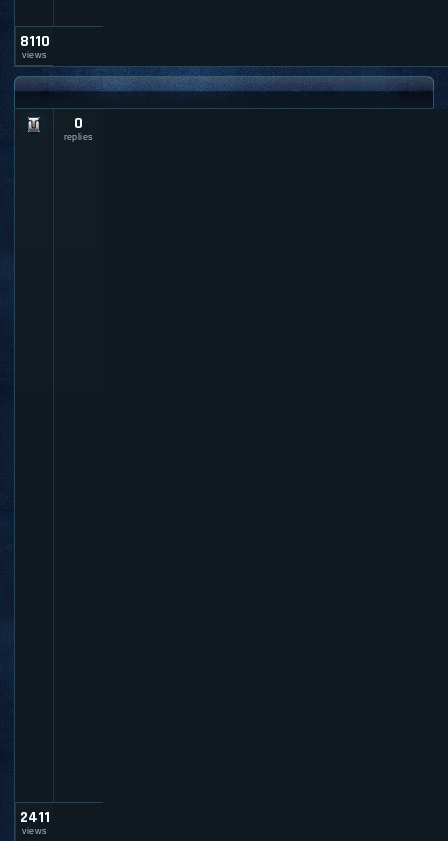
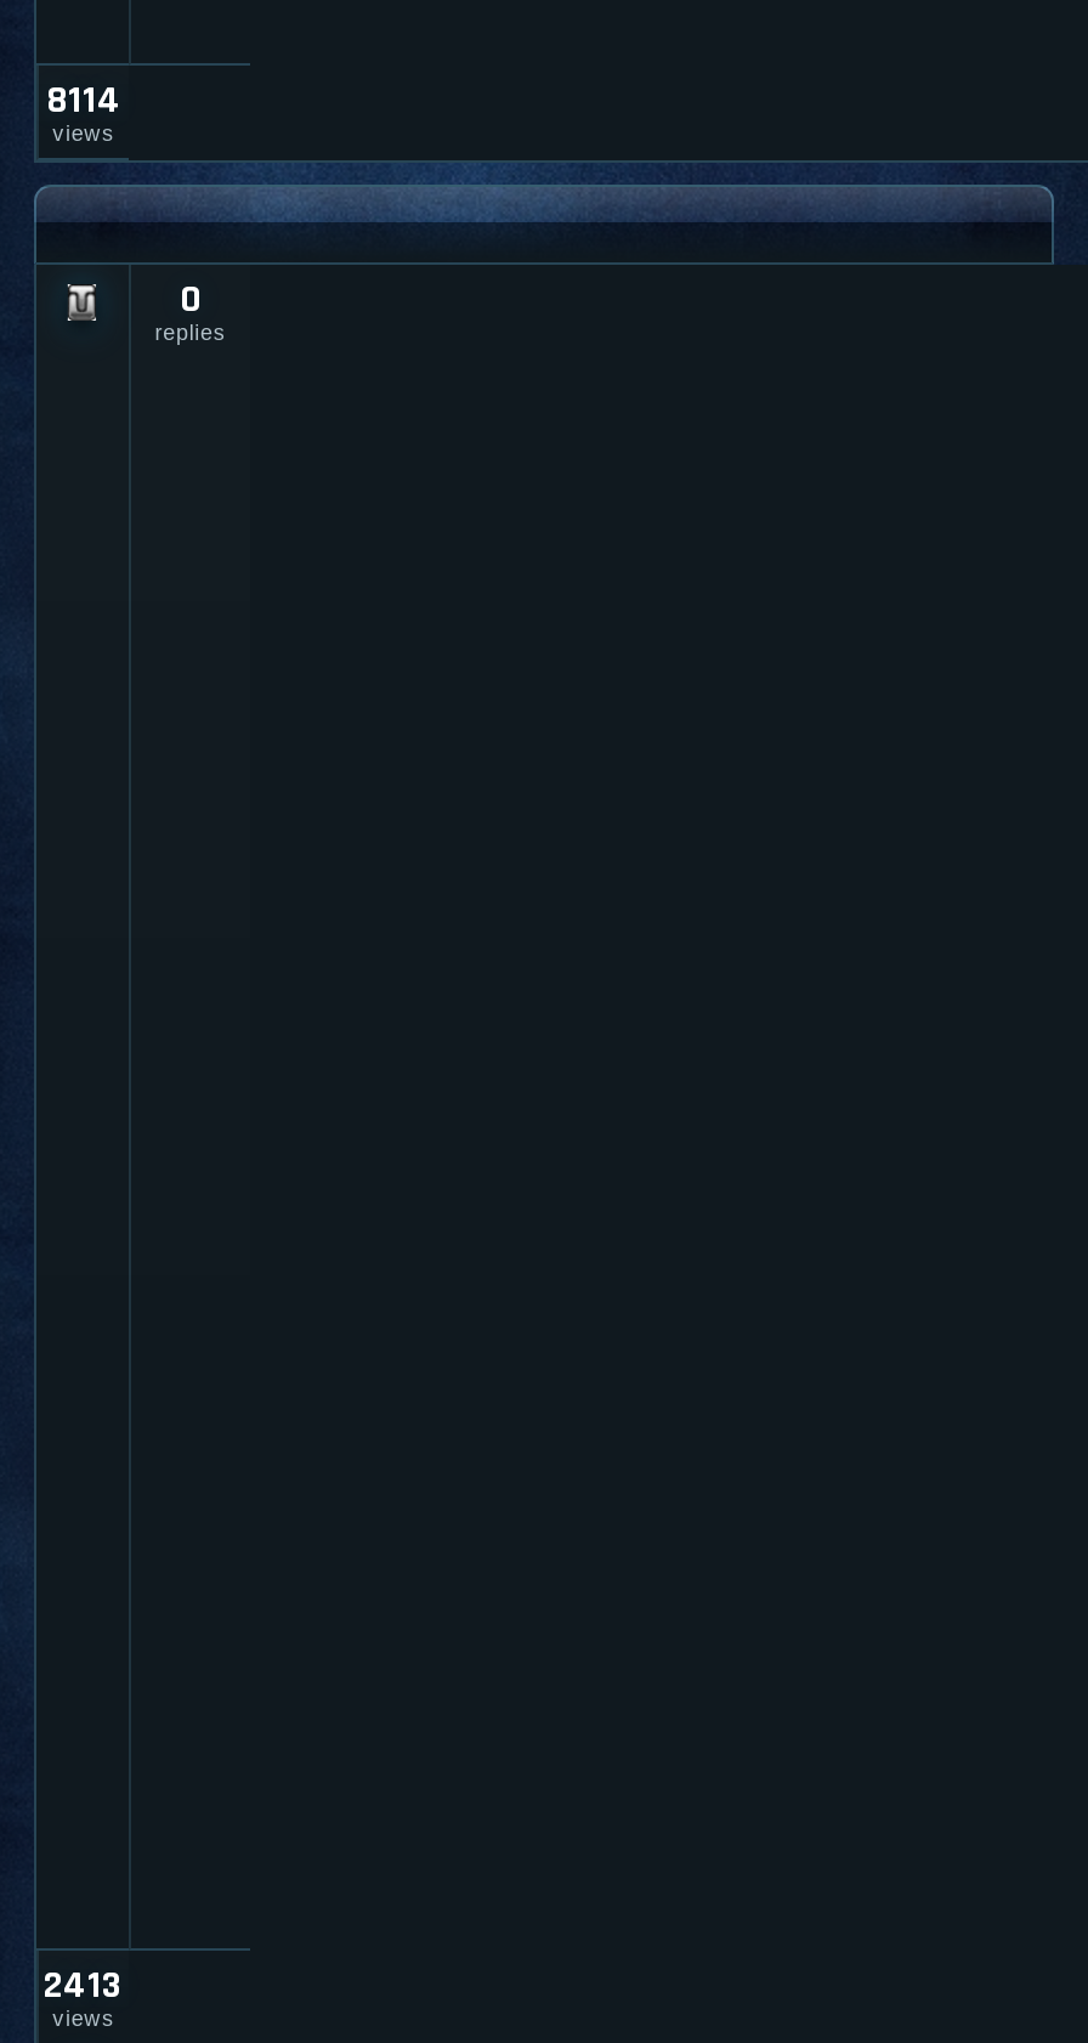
[19,30,49,51] 8110 -> [46,74,121,125] 8114
[19,806,49,827] 2411 -> [44,1959,124,2010] 2413

